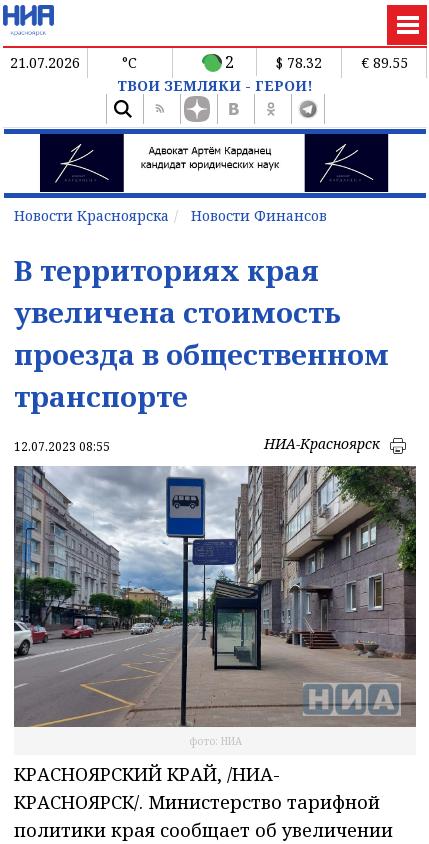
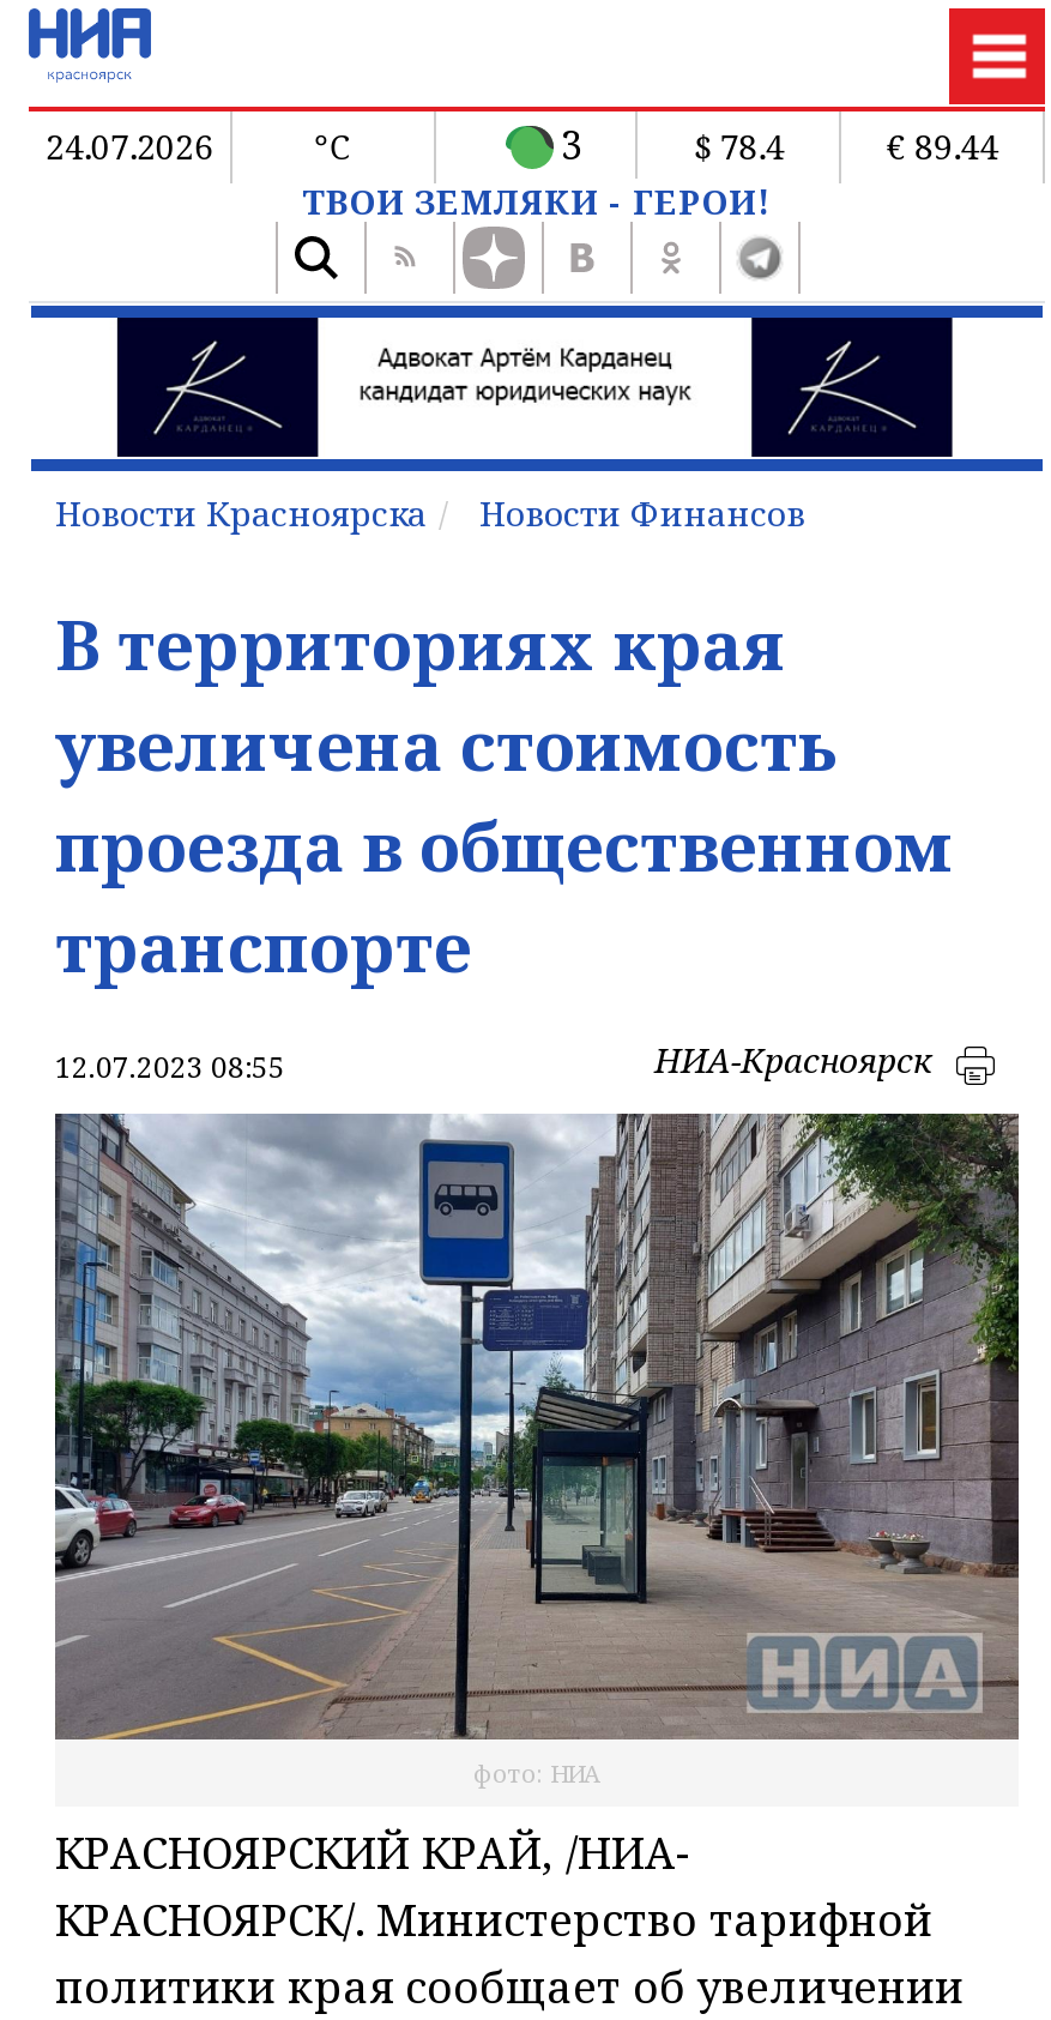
[10,52,80,71] 21.07.2026 -> [45,122,213,168] 24.07.2026
[225,50,234,72] 2 -> [561,117,582,170] 3
[276,52,322,71] $ 78.32 -> [693,122,784,168] $ 78.4
[361,52,408,71] € 89.55 -> [886,122,999,168] € 89.44

